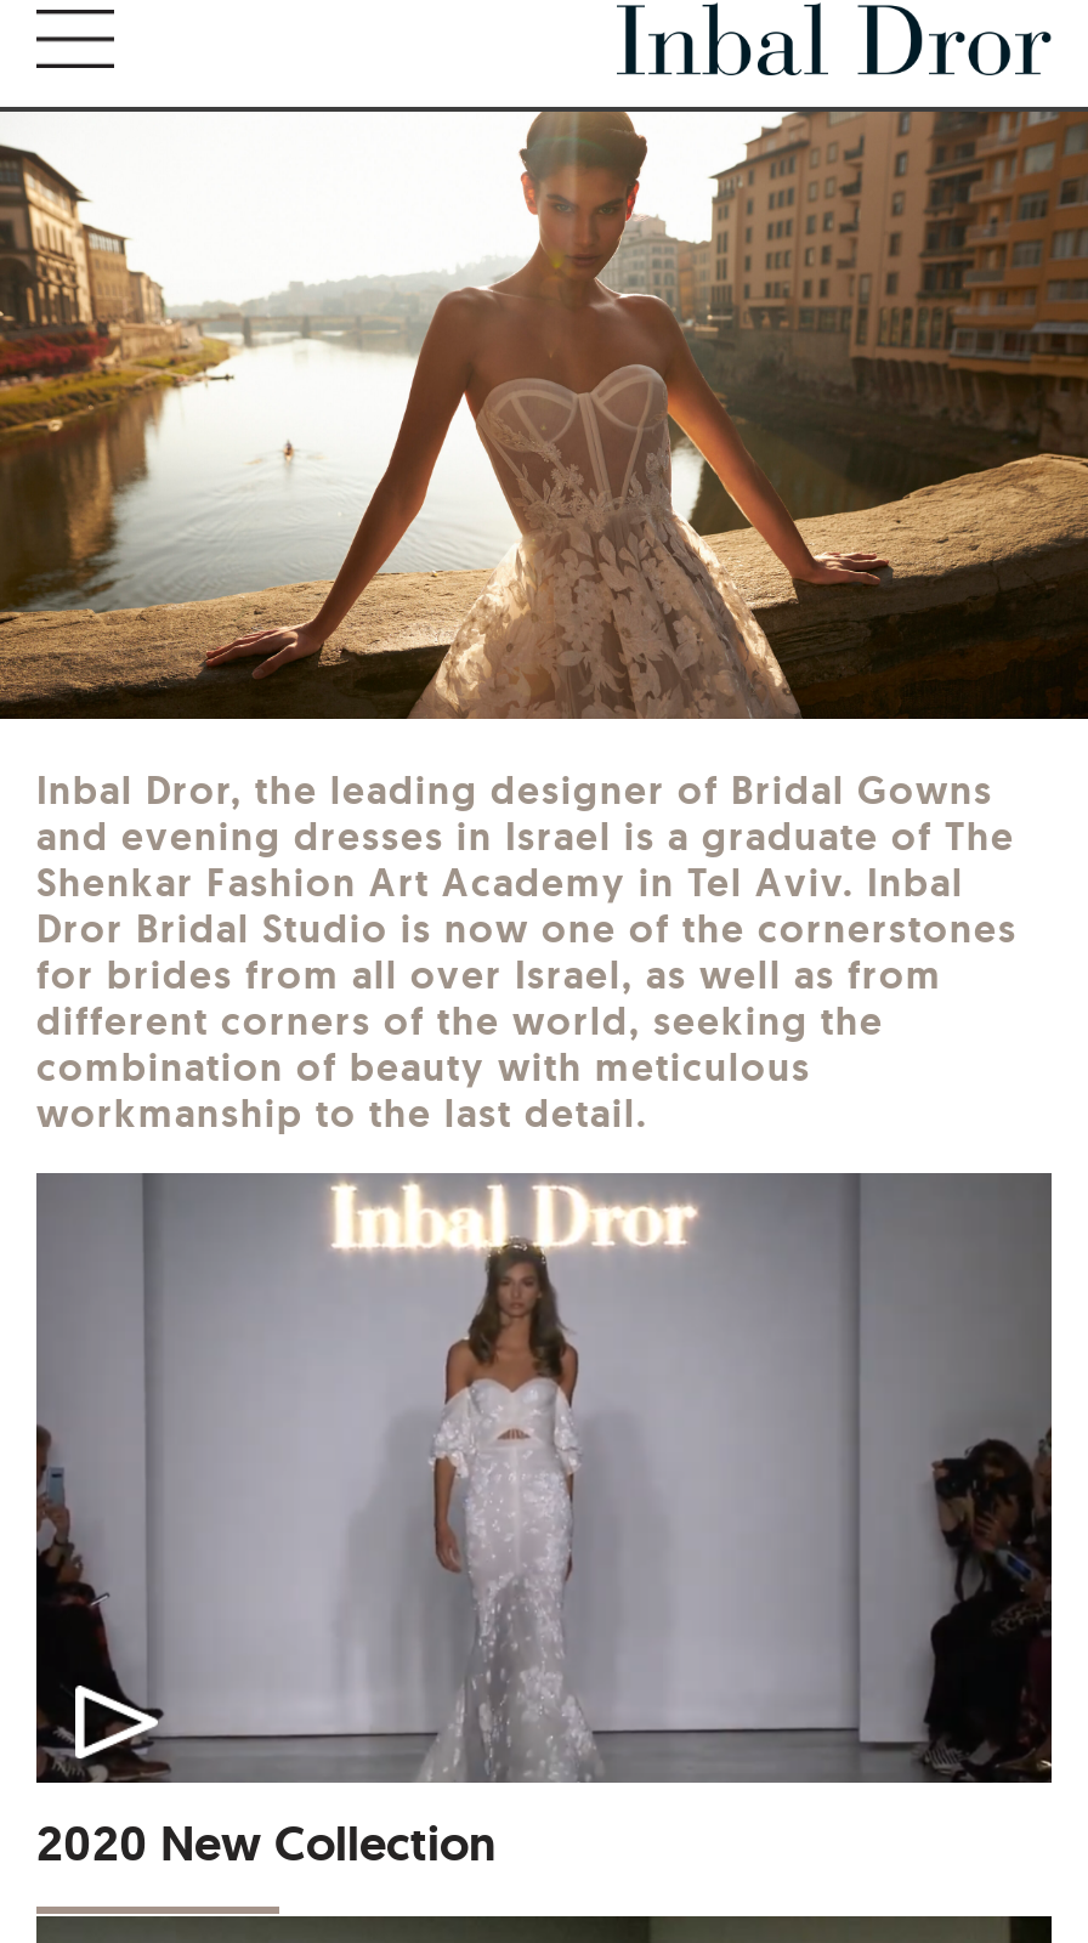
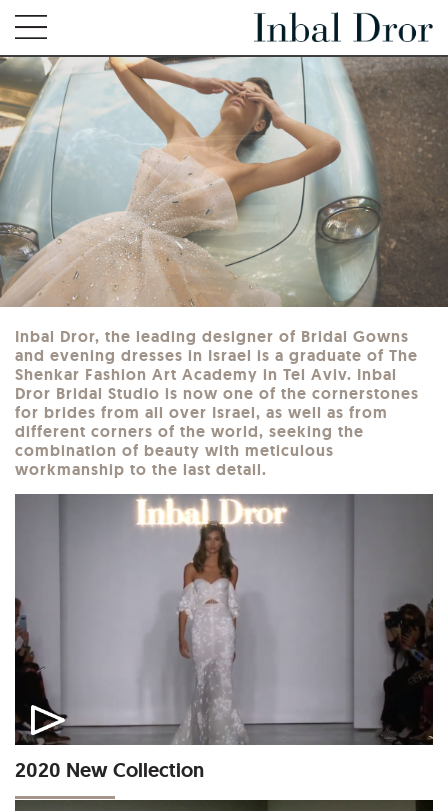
[7,109,1081,721] [image] -> [3,56,445,308] [image]

